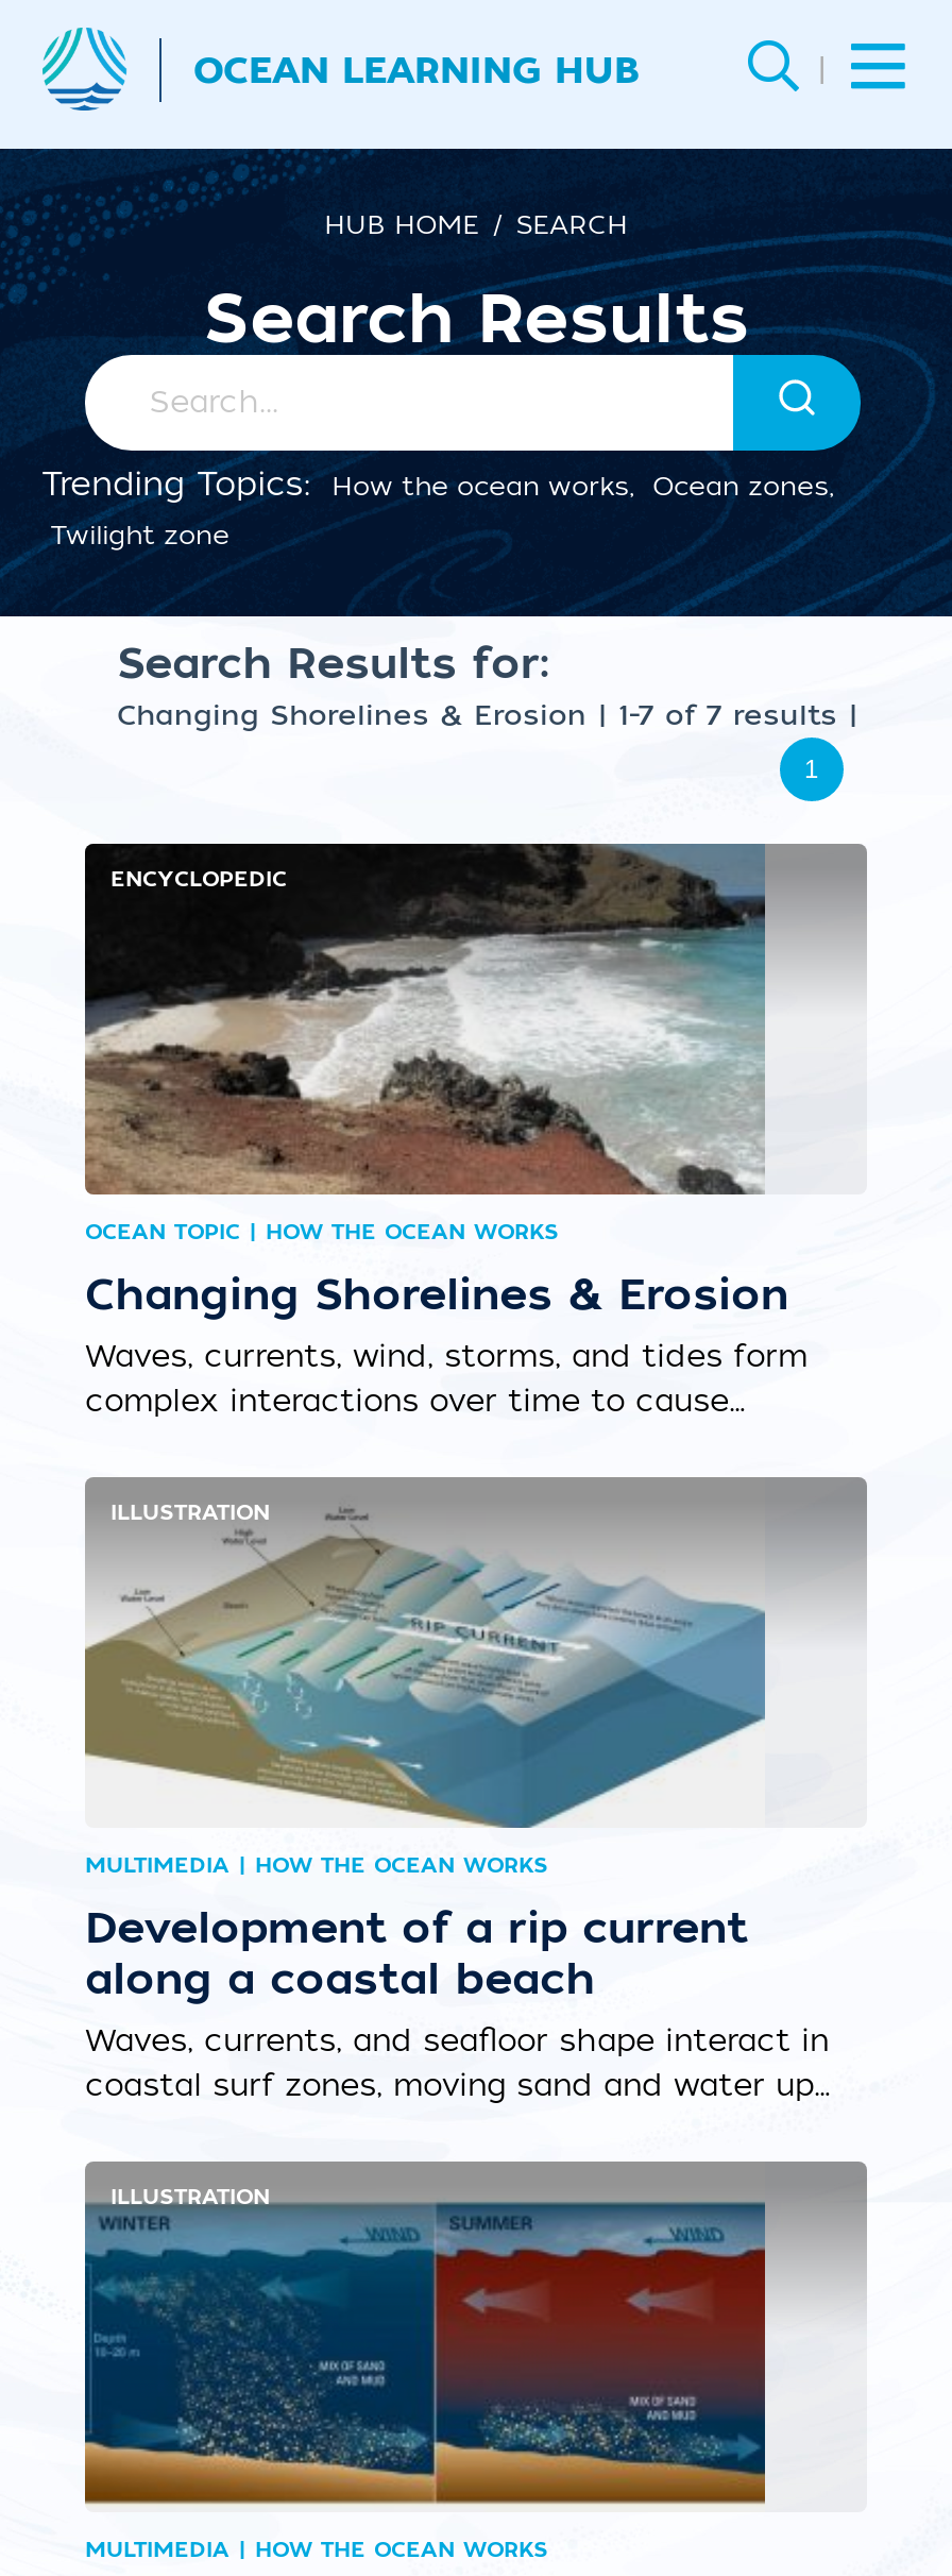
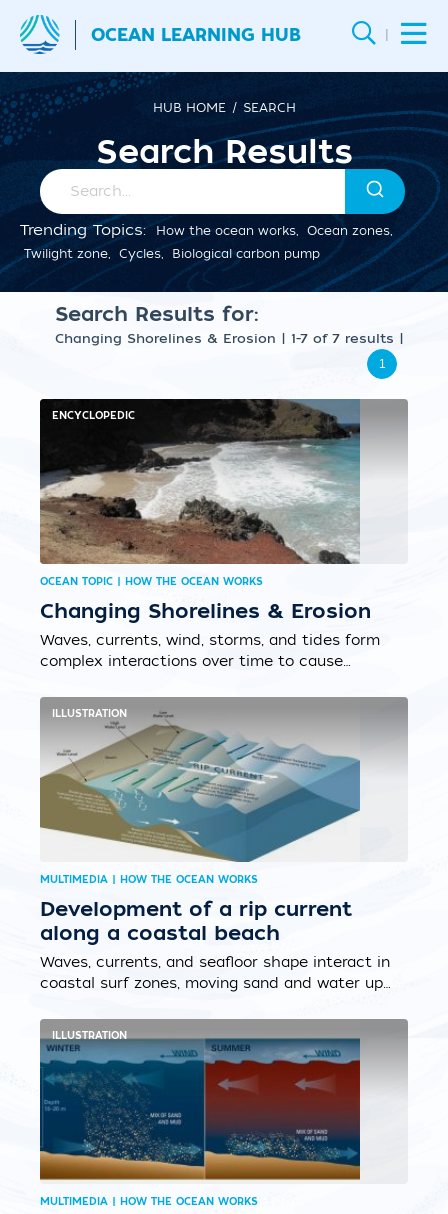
[51,519,229,553] Twilight zone -> [24,246,320,262] Twilight zone, Cycles, Biological carbon pump

